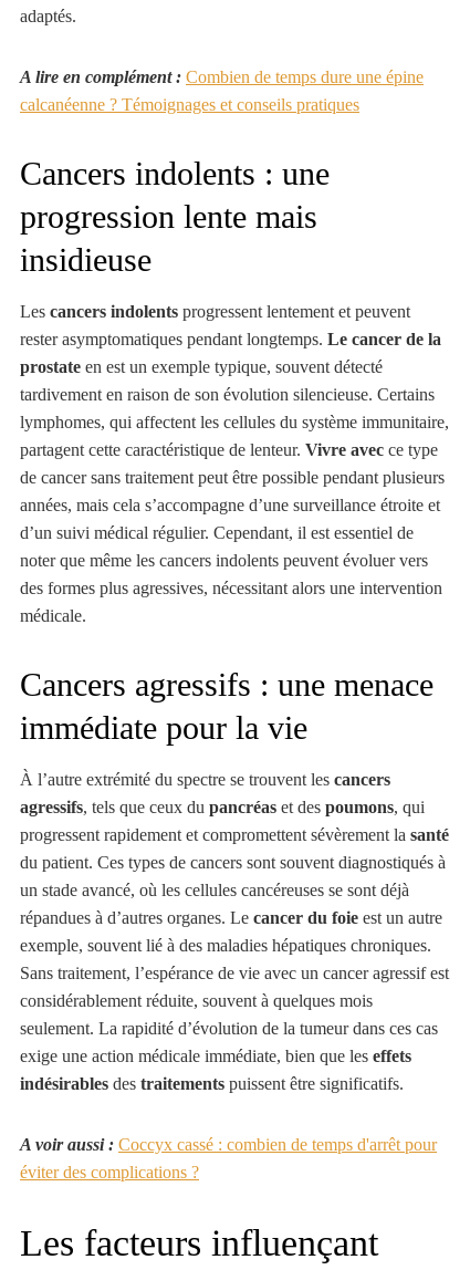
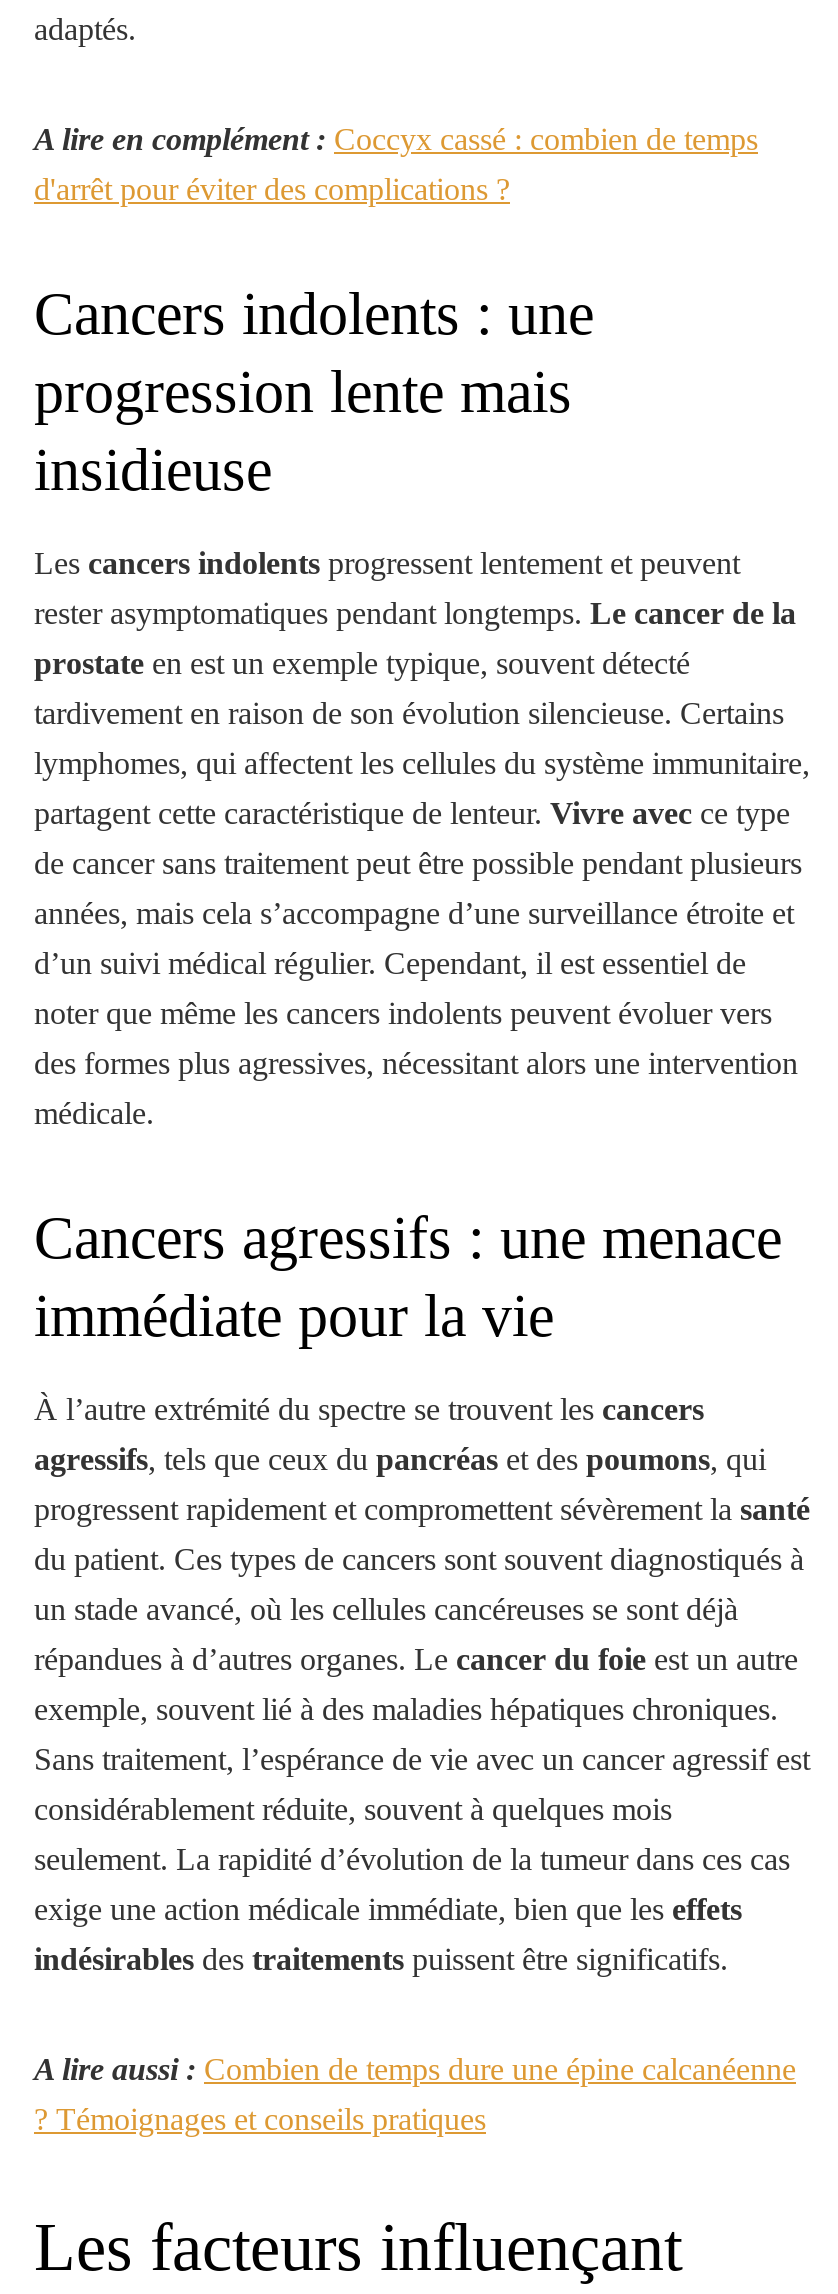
[20,68,424,87] A lire en complément : Combien de temps dure une épine -> [34,123,758,157] A lire en complément : Coccyx cassé : combien de temps
[20,96,359,114] calcanéenne ? Témoignages et conseils pratiques -> [34,173,510,207] d'arrêt pour éviter des complications ?
[20,1135,437,1154] A voir aussi : Coccyx cassé : combien de temps d'arrêt pour -> [34,2053,796,2087] A lire aussi : Combien de temps dure une épine calcanéenne
[20,1163,199,1182] éviter des complications ? -> [34,2103,486,2137] ? Témoignages et conseils pratiques

